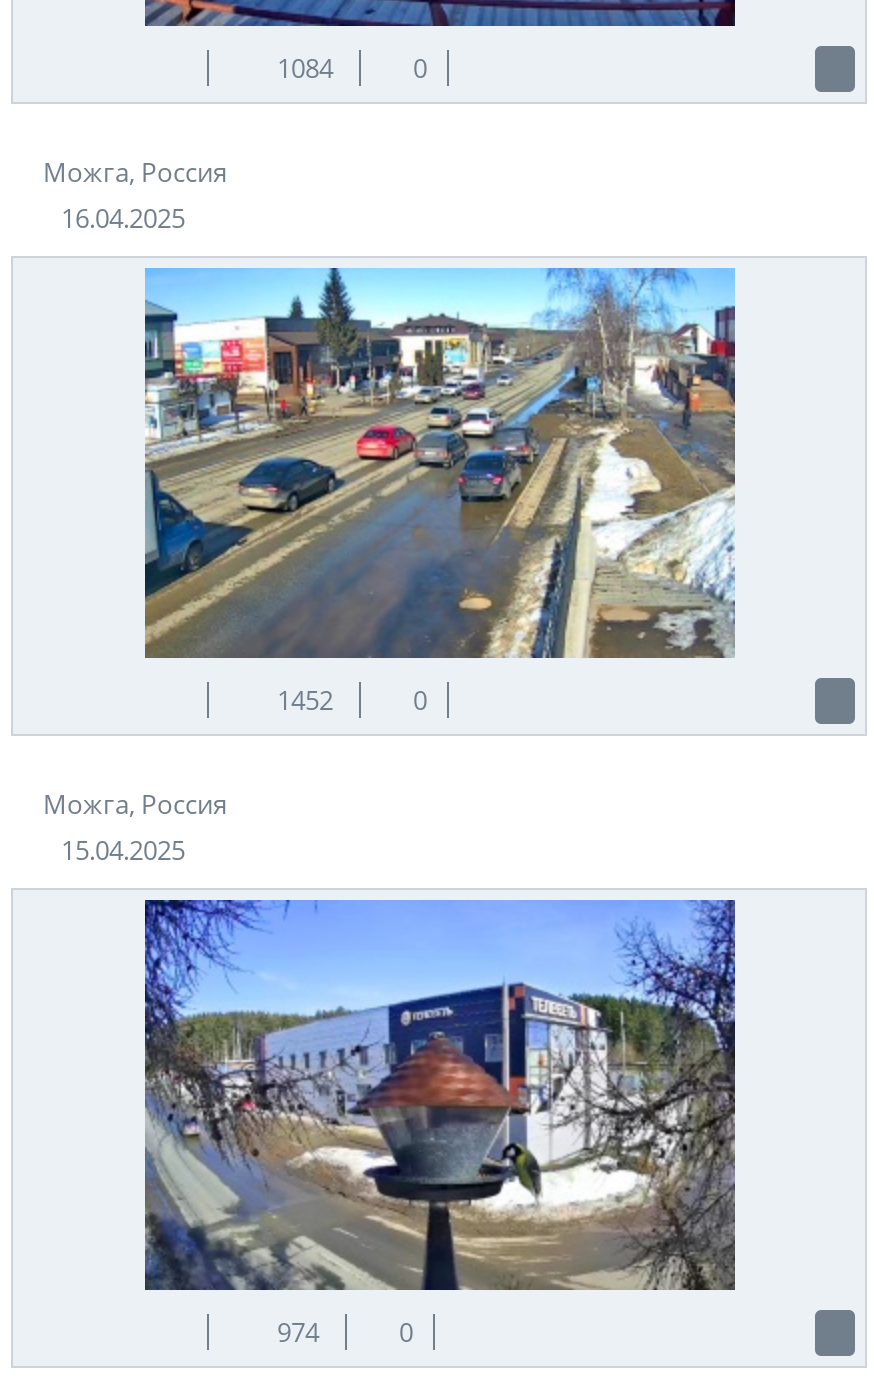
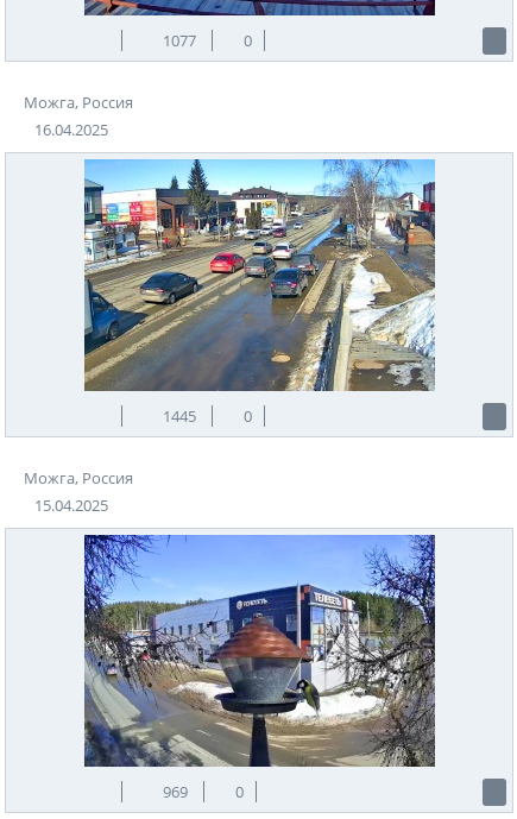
[277,49,333,85] 1084 -> [163,29,196,51] 1077
[277,681,333,717] 1452 -> [163,405,196,426] 1445
[277,1313,319,1349] 974 -> [163,780,188,802] 969

